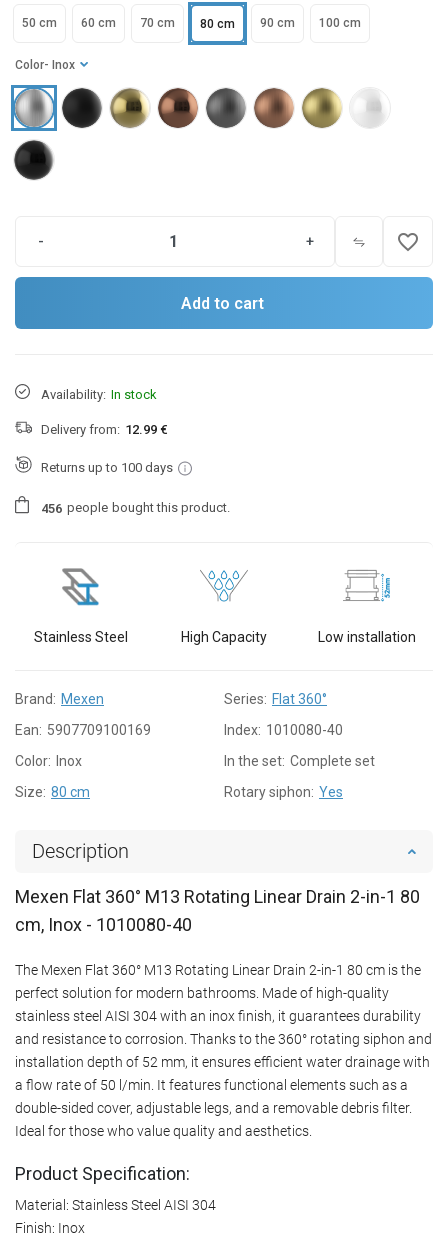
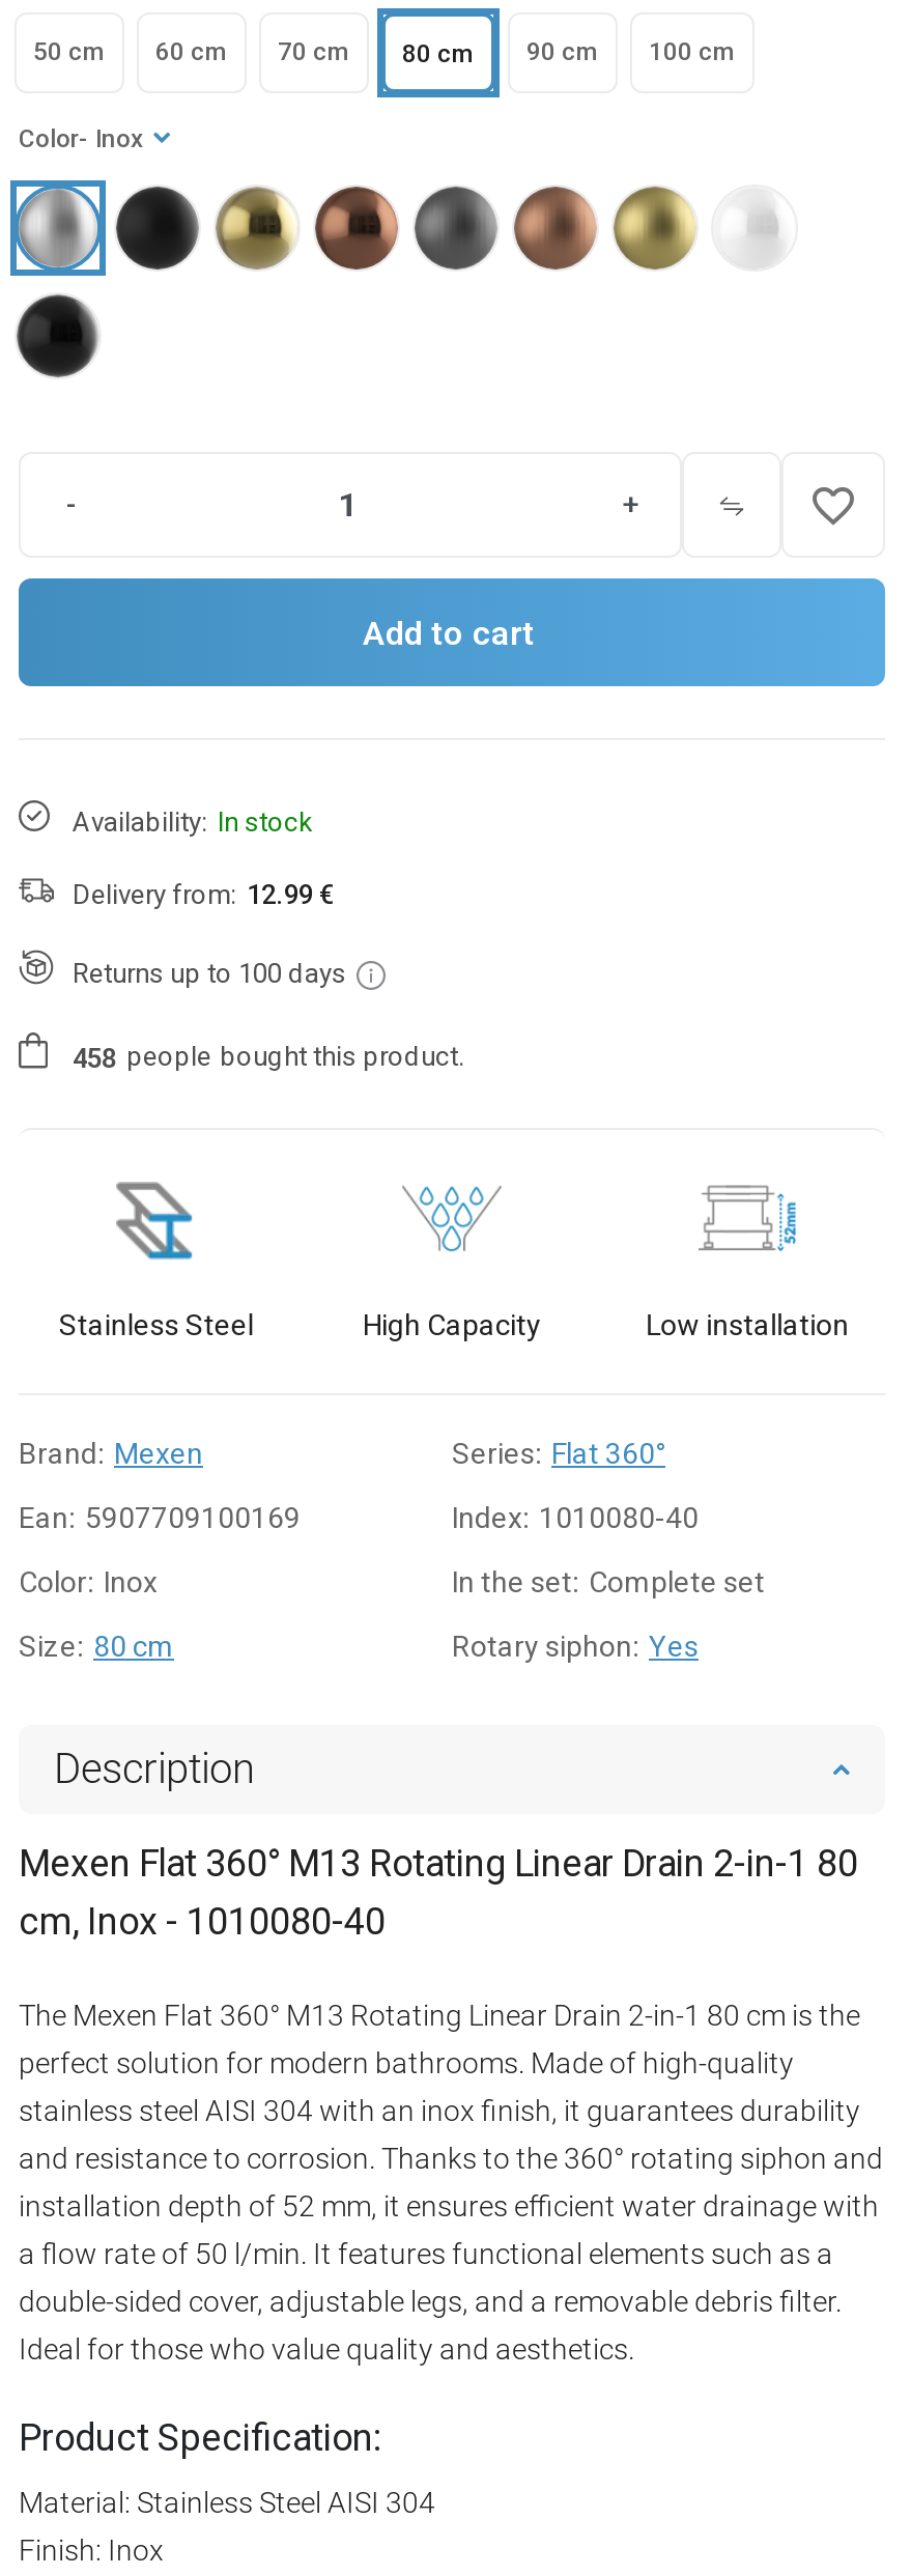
[41,500,230,516] 456 people bought this product. -> [73,1041,464,1073] 458 people bought this product.

